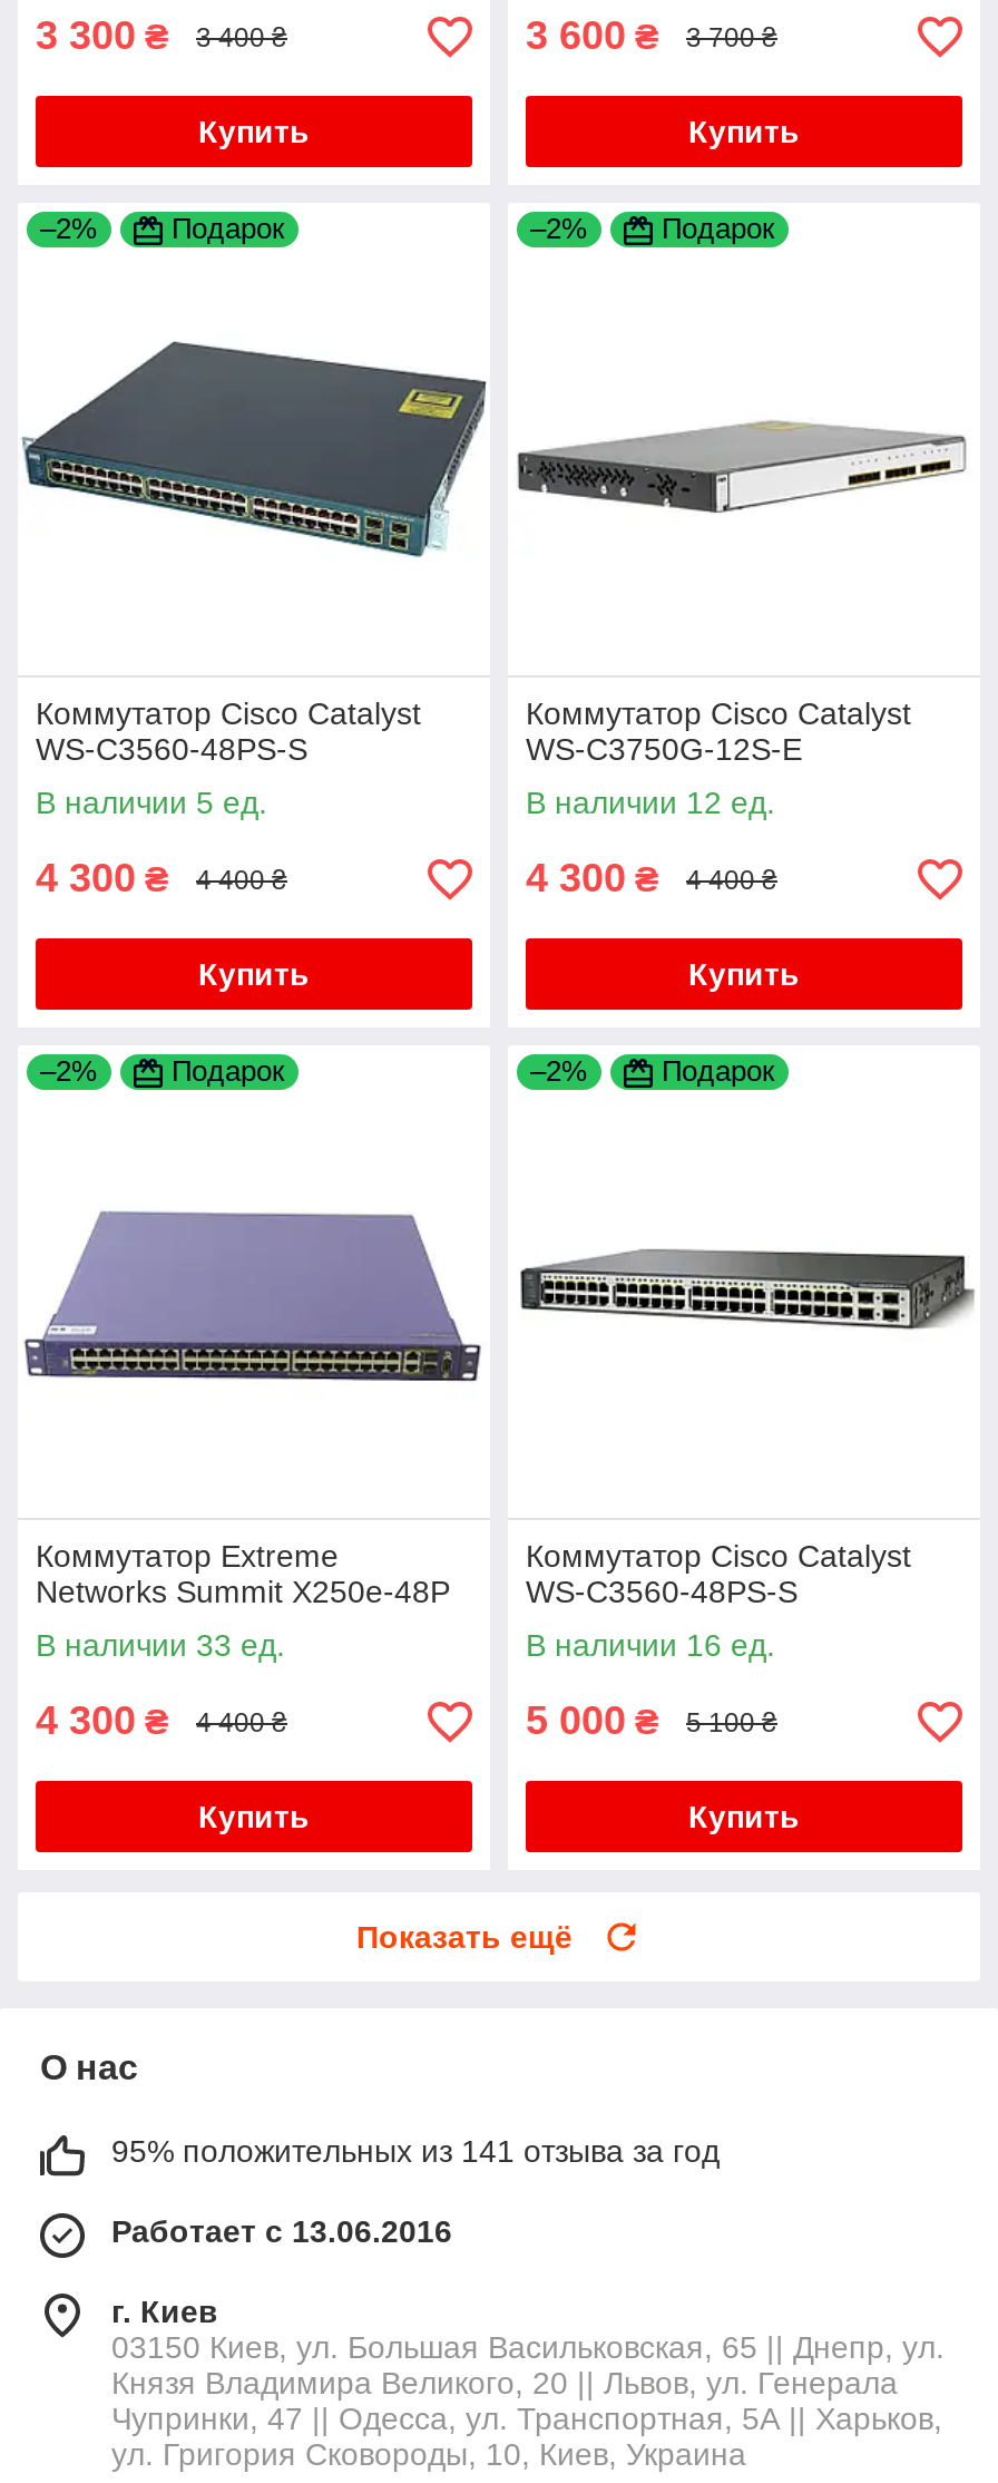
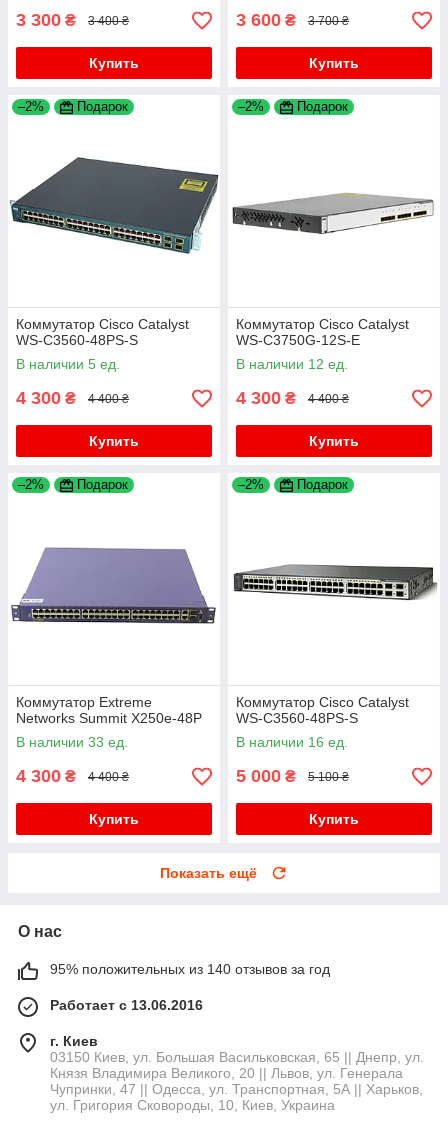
[111,2134,720,2169] 95% положительных из 141 отзыва за год -> [50,961,330,977] 95% положительных из 140 отзывов за год

